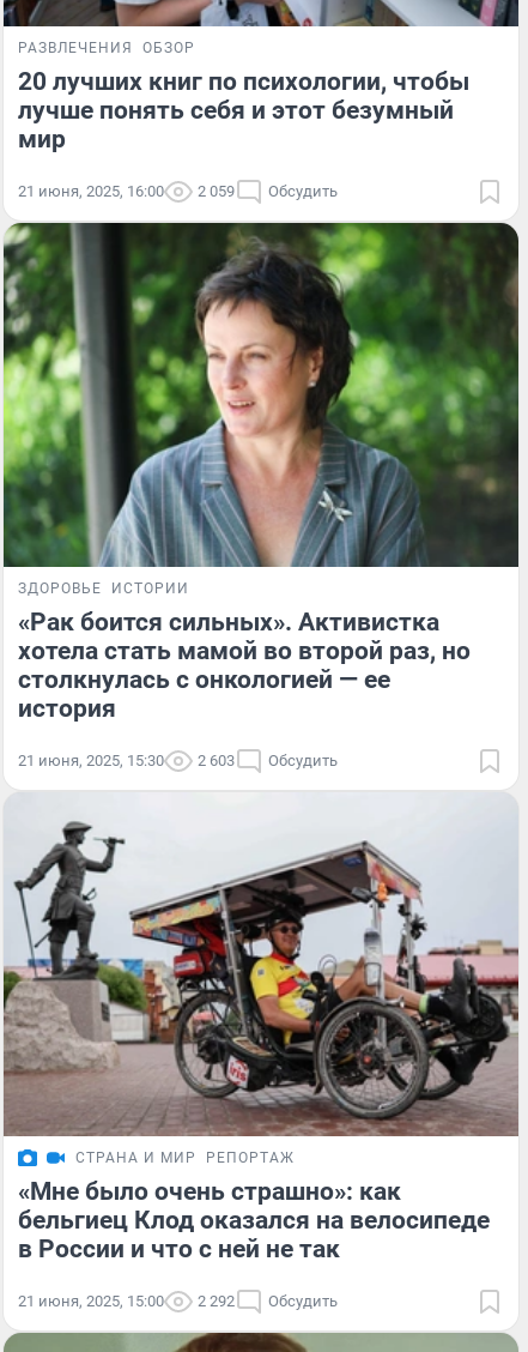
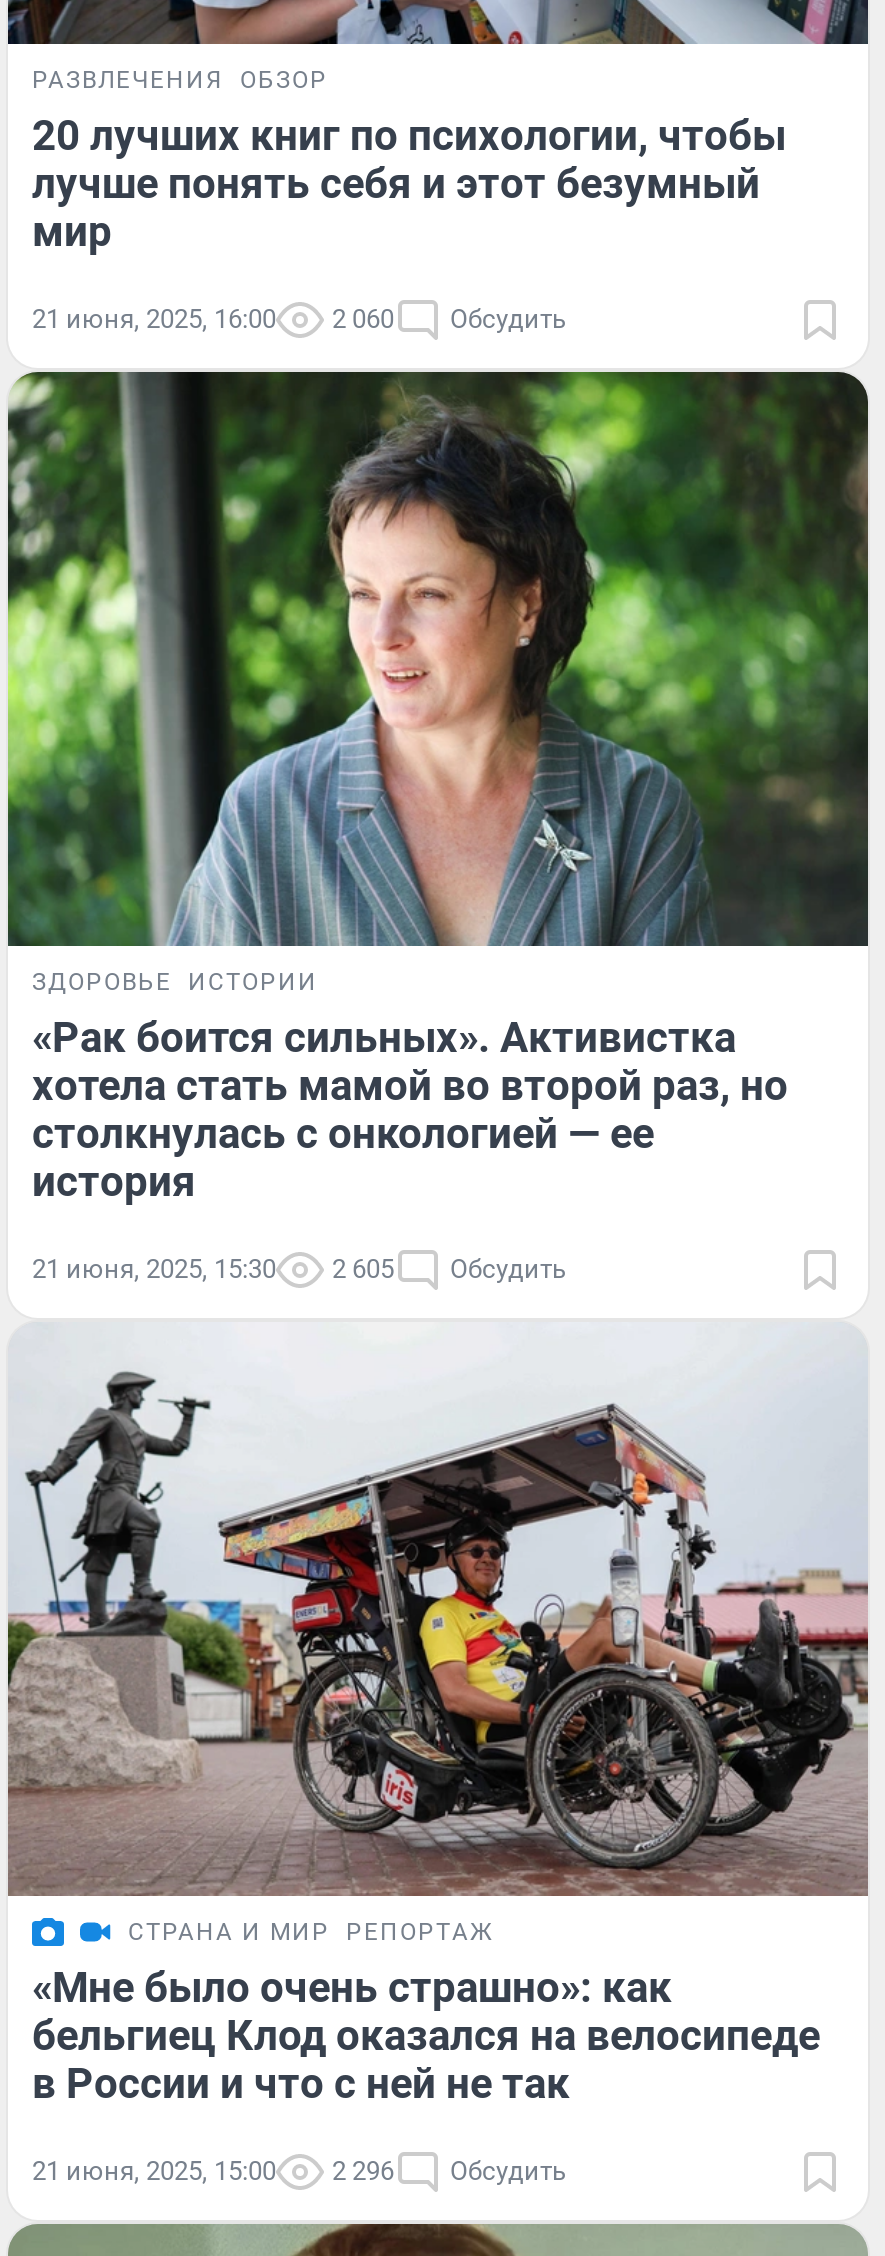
[18,182,338,200] 21 июня, 2025, 16:00 2 059 Обсудить -> [32,304,566,334] 21 июня, 2025, 16:00 2 060 Обсудить
[18,751,338,769] 21 июня, 2025, 15:30 2 603 Обсудить -> [32,1254,566,1284] 21 июня, 2025, 15:30 2 605 Обсудить
[18,1292,338,1310] 21 июня, 2025, 15:00 2 292 Обсудить -> [32,2155,566,2185] 21 июня, 2025, 15:00 2 296 Обсудить

